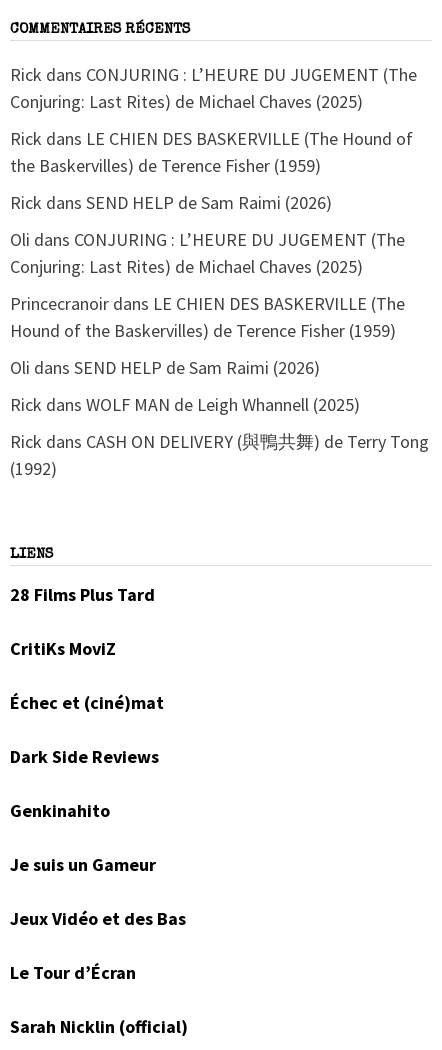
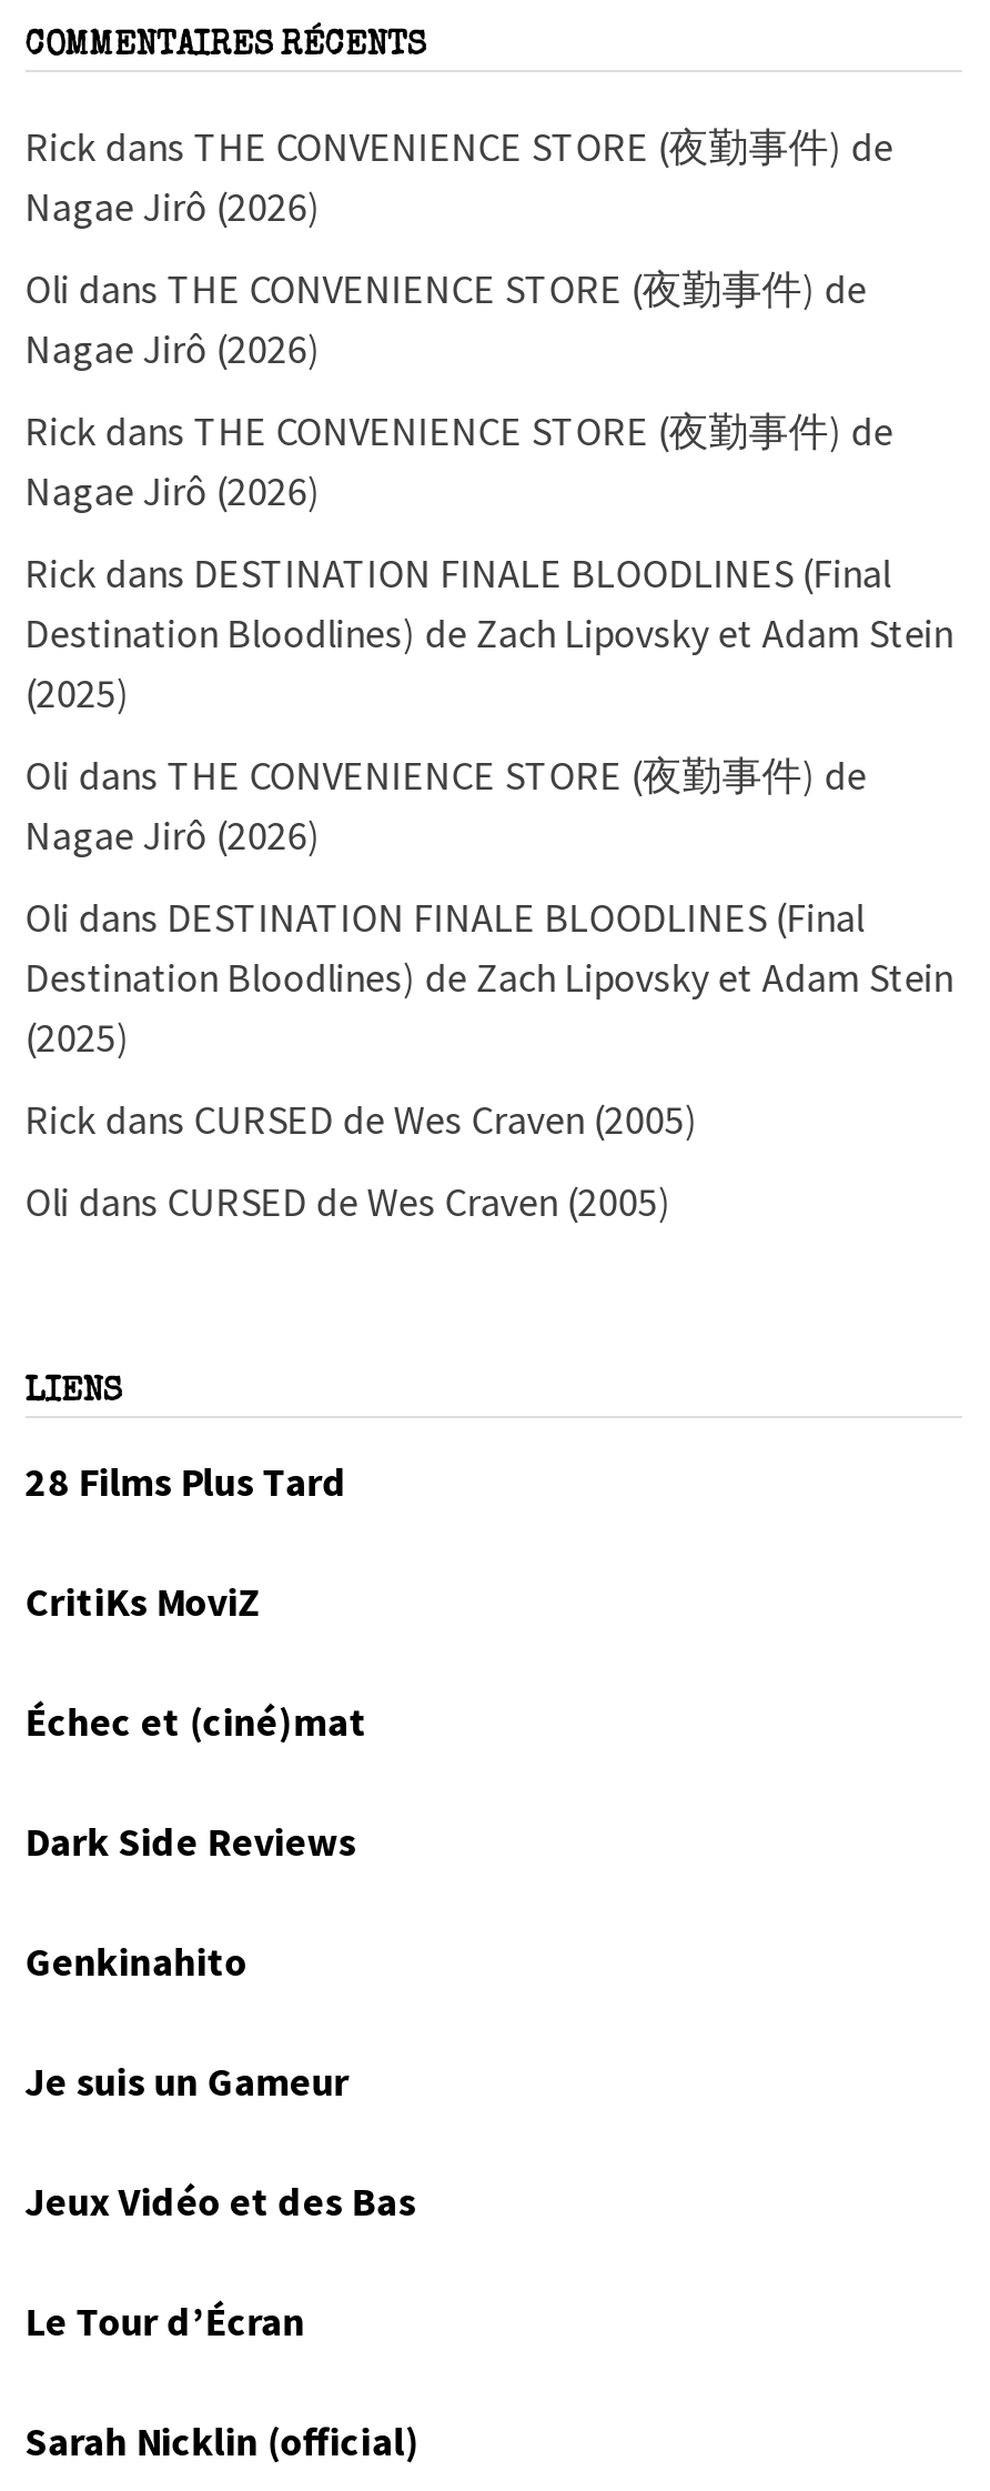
[10,63,417,113] Rick dans CONJURING : L’HEURE DU JUGEMENT (The | Conjuring: Last Rites) de Michael Chaves (2025) -> [25,120,893,231] Rick dans THE CONVENIENCE STORE (夜勤事件) de | Nagae Jirô (2026)
[10,127,413,177] Rick dans LE CHIEN DES BASKERVILLE (The Hound of | the Baskervilles) de Terence Fisher (1959) -> [25,262,866,373] Oli dans THE CONVENIENCE STORE (夜勤事件) de | Nagae Jirô (2026)
[10,191,332,214] Rick dans SEND HELP de Sam Raimi (2026) -> [25,404,893,516] Rick dans THE CONVENIENCE STORE (夜勤事件) de | Nagae Jirô (2026)
[10,228,405,278] Oli dans CONJURING : L’HEURE DU JUGEMENT (The | Conjuring: Last Rites) de Michael Chaves (2025) -> [25,547,953,718] Rick dans DESTINATION FINALE BLOODLINES (Final | Destination Bloodlines) de Zach Lipovsky et Adam Stein | (2025)
[10,292,405,342] Princecranoir dans LE CHIEN DES BASKERVILLE (The | Hound of the Baskervilles) de Terence Fisher (1959) -> [25,749,866,860] Oli dans THE CONVENIENCE STORE (夜勤事件) de | Nagae Jirô (2026)
[10,356,320,379] Oli dans SEND HELP de Sam Raimi (2026) -> [25,891,953,1062] Oli dans DESTINATION FINALE BLOODLINES (Final | Destination Bloodlines) de Zach Lipovsky et Adam Stein | (2025)
[10,393,360,416] Rick dans WOLF MAN de Leigh Whannell (2025) -> [25,1093,698,1144] Rick dans CURSED de Wes Craven (2005)
[10,430,429,480] Rick dans CASH ON DELIVERY (與鴨共舞) de Terry Tong | (1992) -> [25,1175,671,1226] Oli dans CURSED de Wes Craven (2005)

